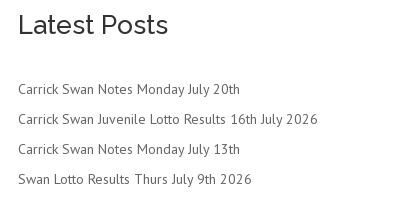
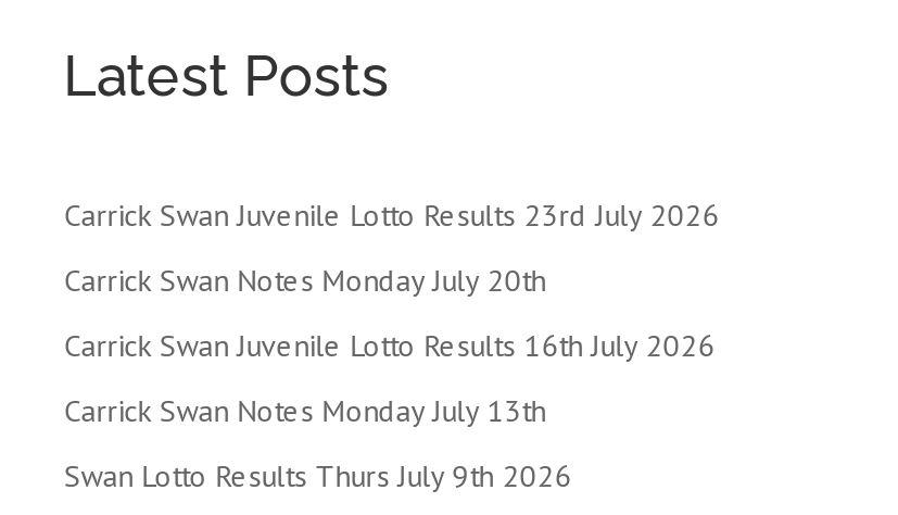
none -> [64,195,719,234] Carrick Swan Juvenile Lotto Results 23rd July 2026

